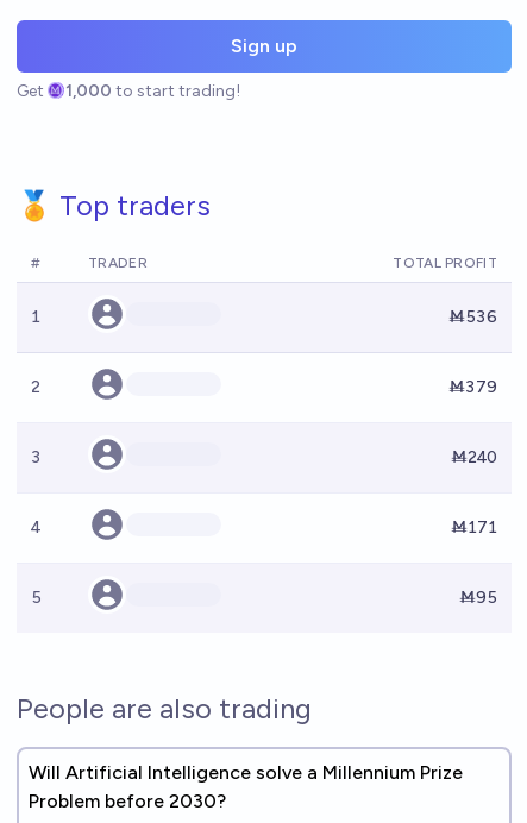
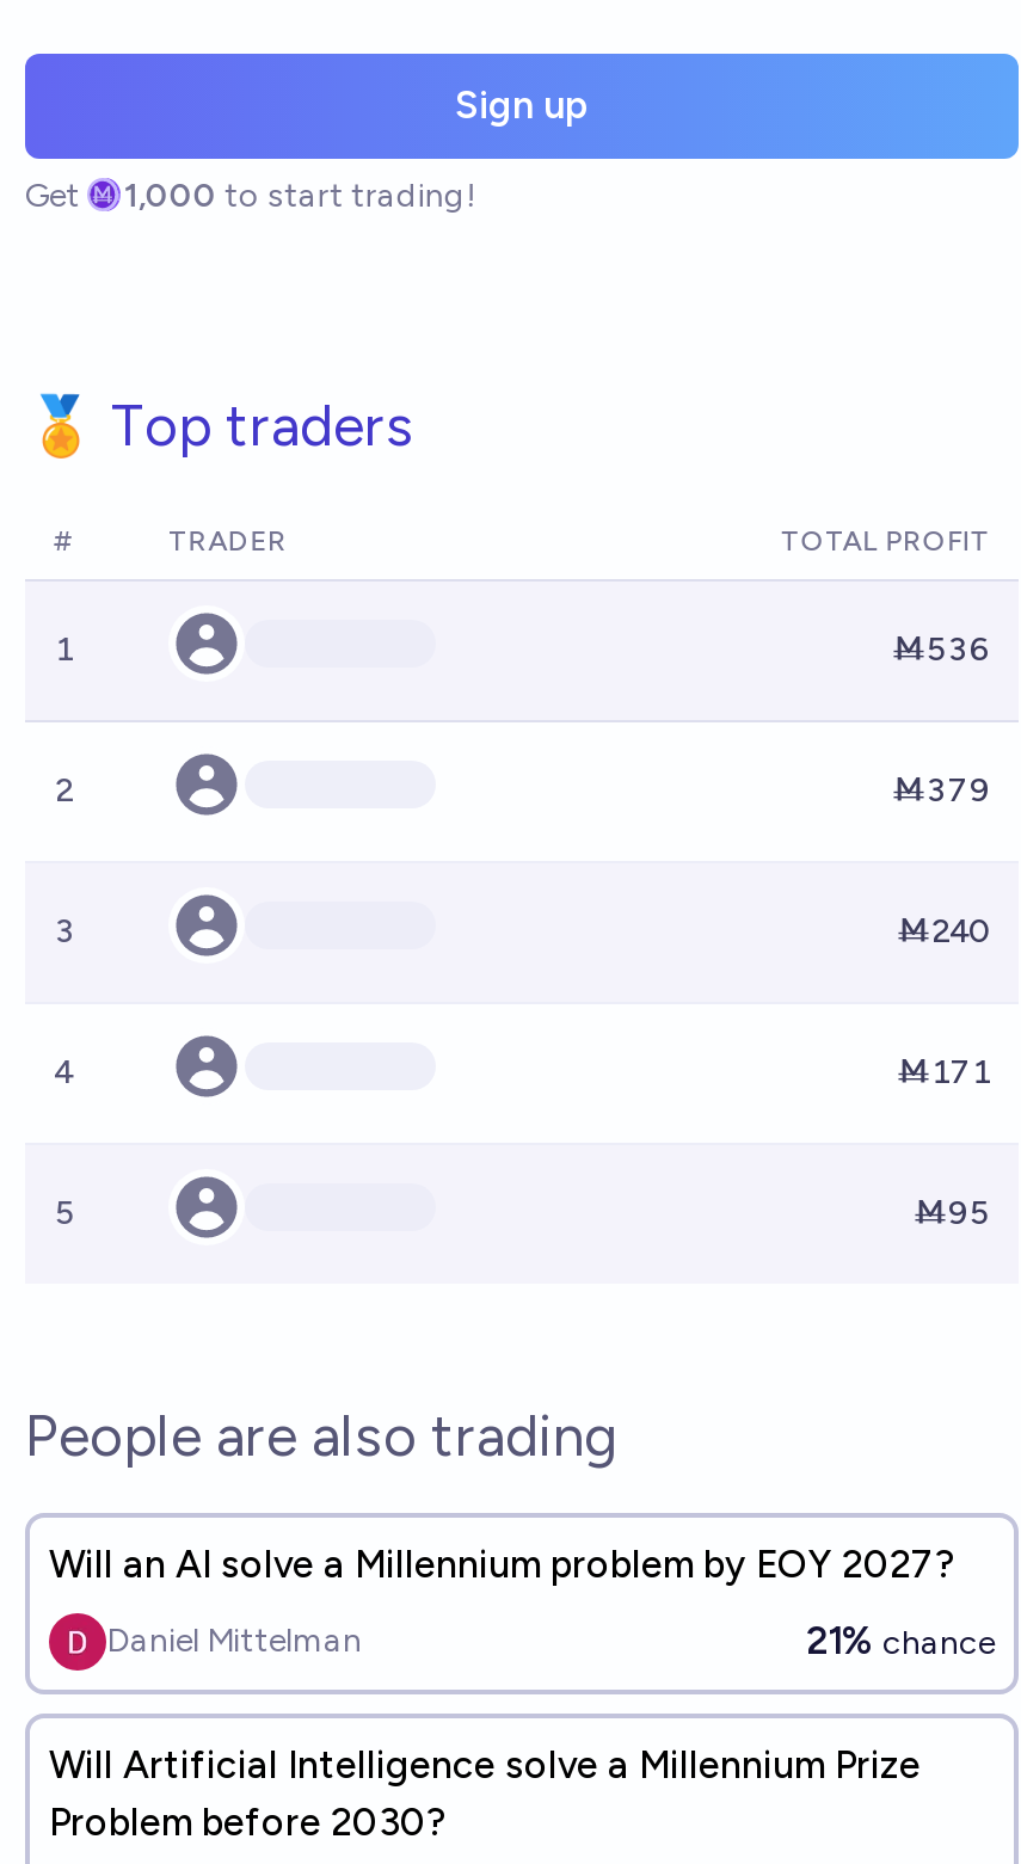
none -> [49,1542,995,1663] Will an AI solve a Millennium problem by EOY 2027? | Daniel Mittelman | 21% chance

